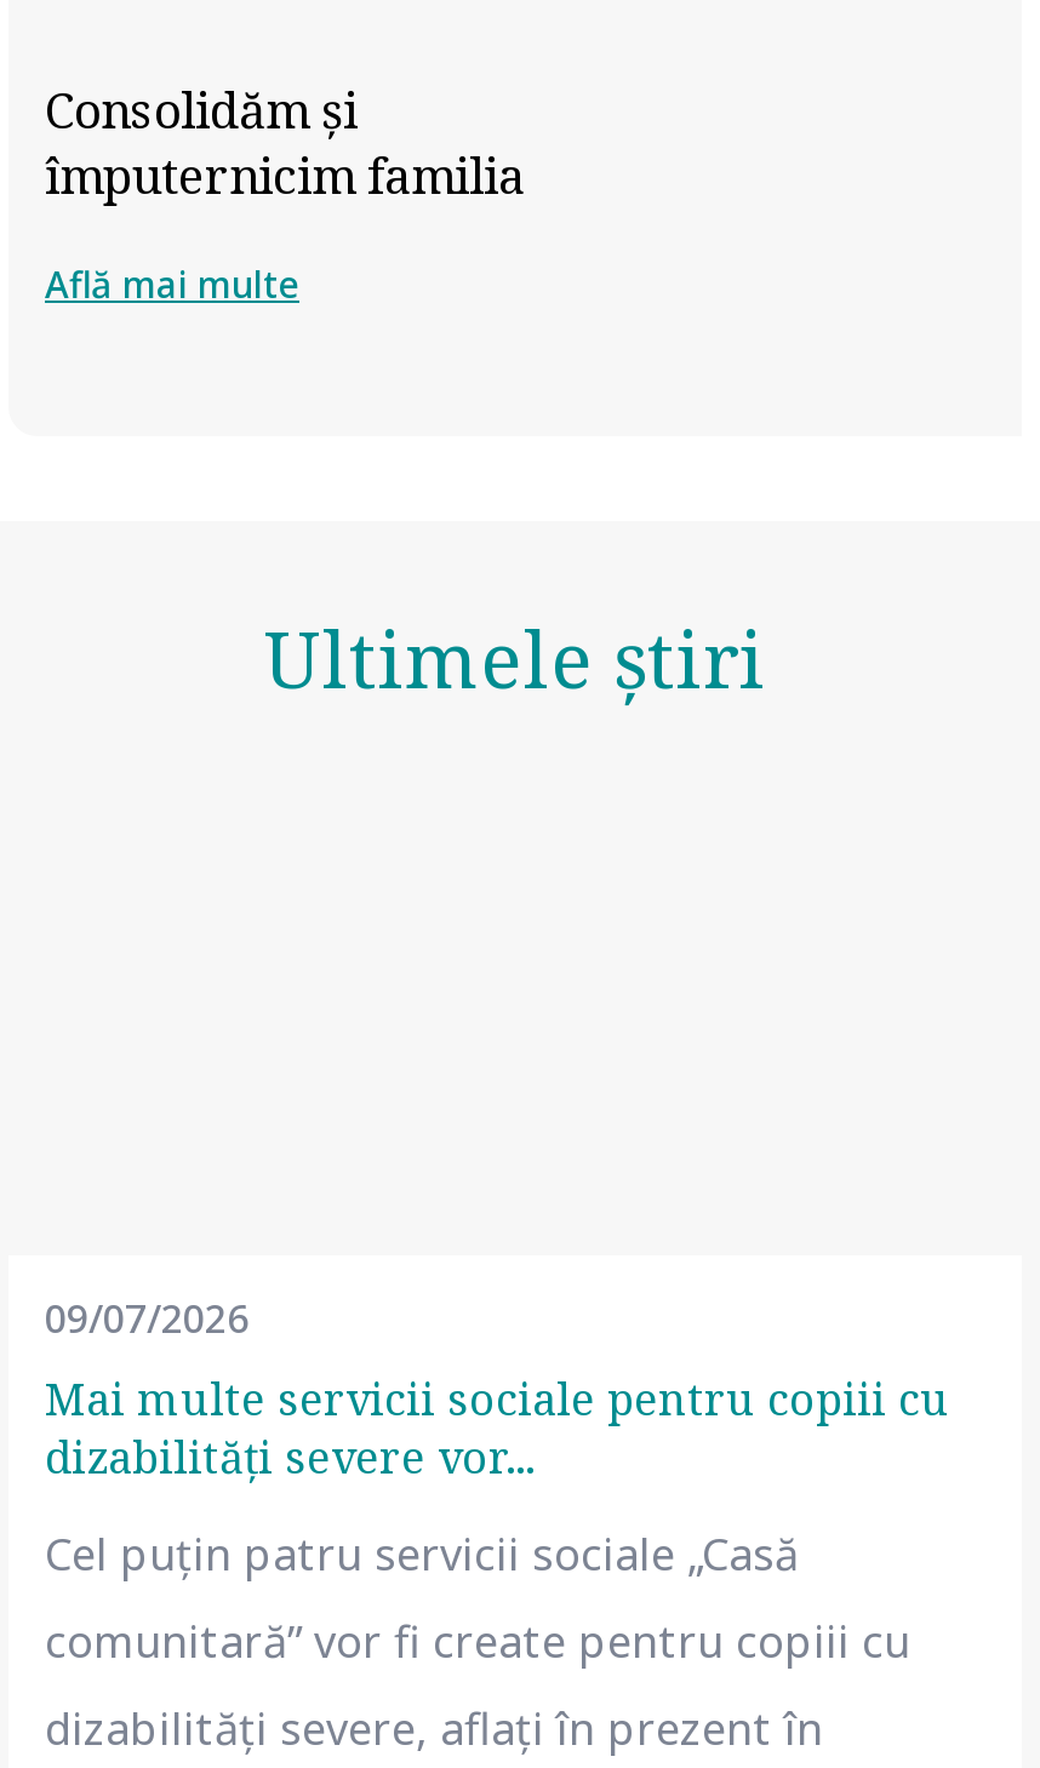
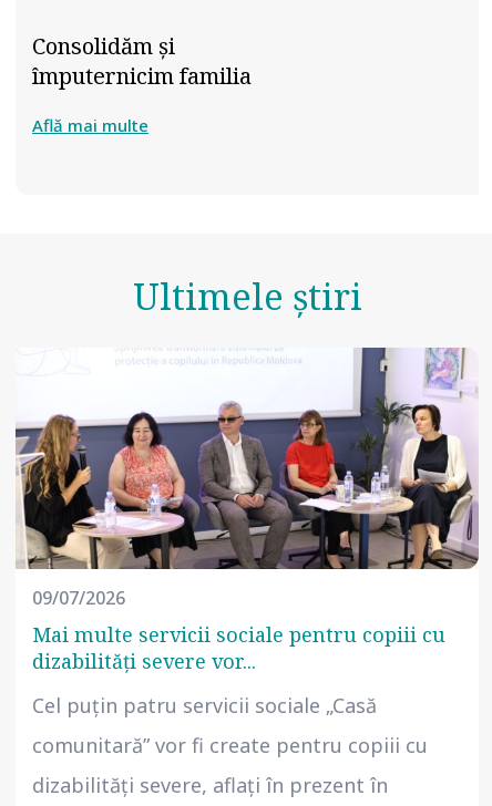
none -> [14,347,480,570] [image]

